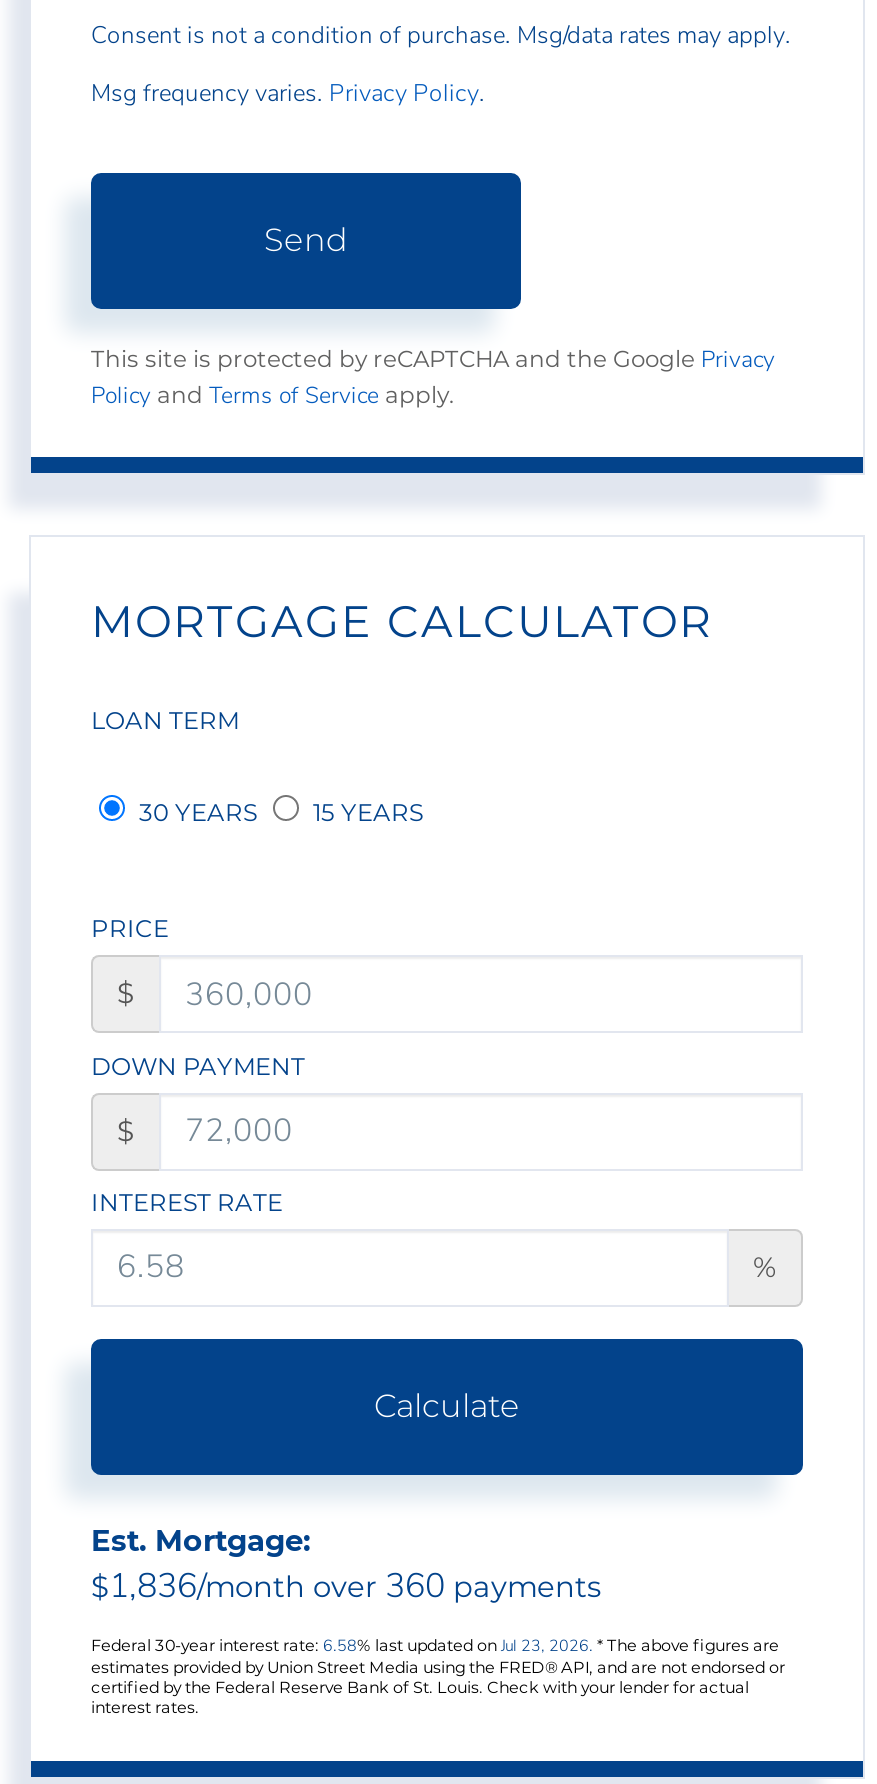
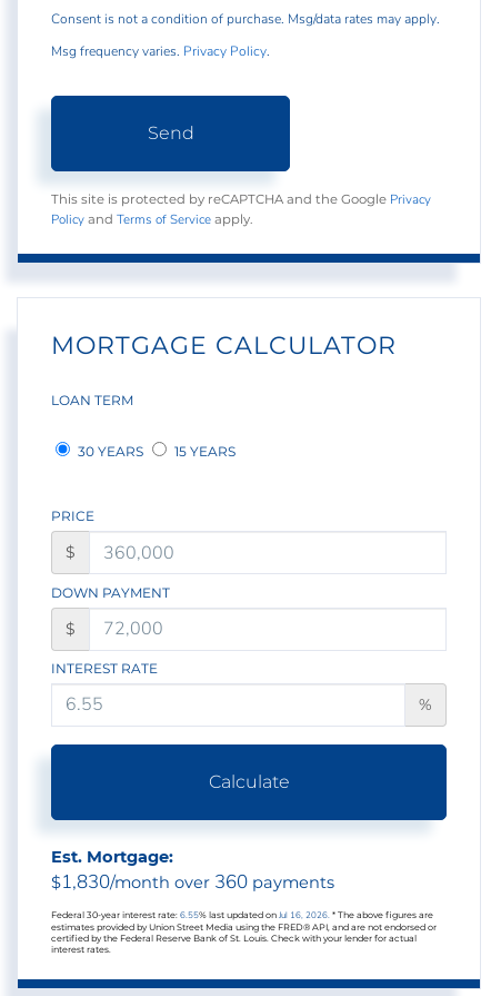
[91,1564,601,1610] $1,836/month over 360 payments -> [51,870,334,895] $1,830/month over 360 payments
[91,1636,779,1658] Federal 30-year interest rate: 6.58% last updated on Jul 23, 2026. * The above figures are -> [51,910,433,922] Federal 30-year interest rate: 6.55% last updated on Jul 16, 2026. * The above figures are

